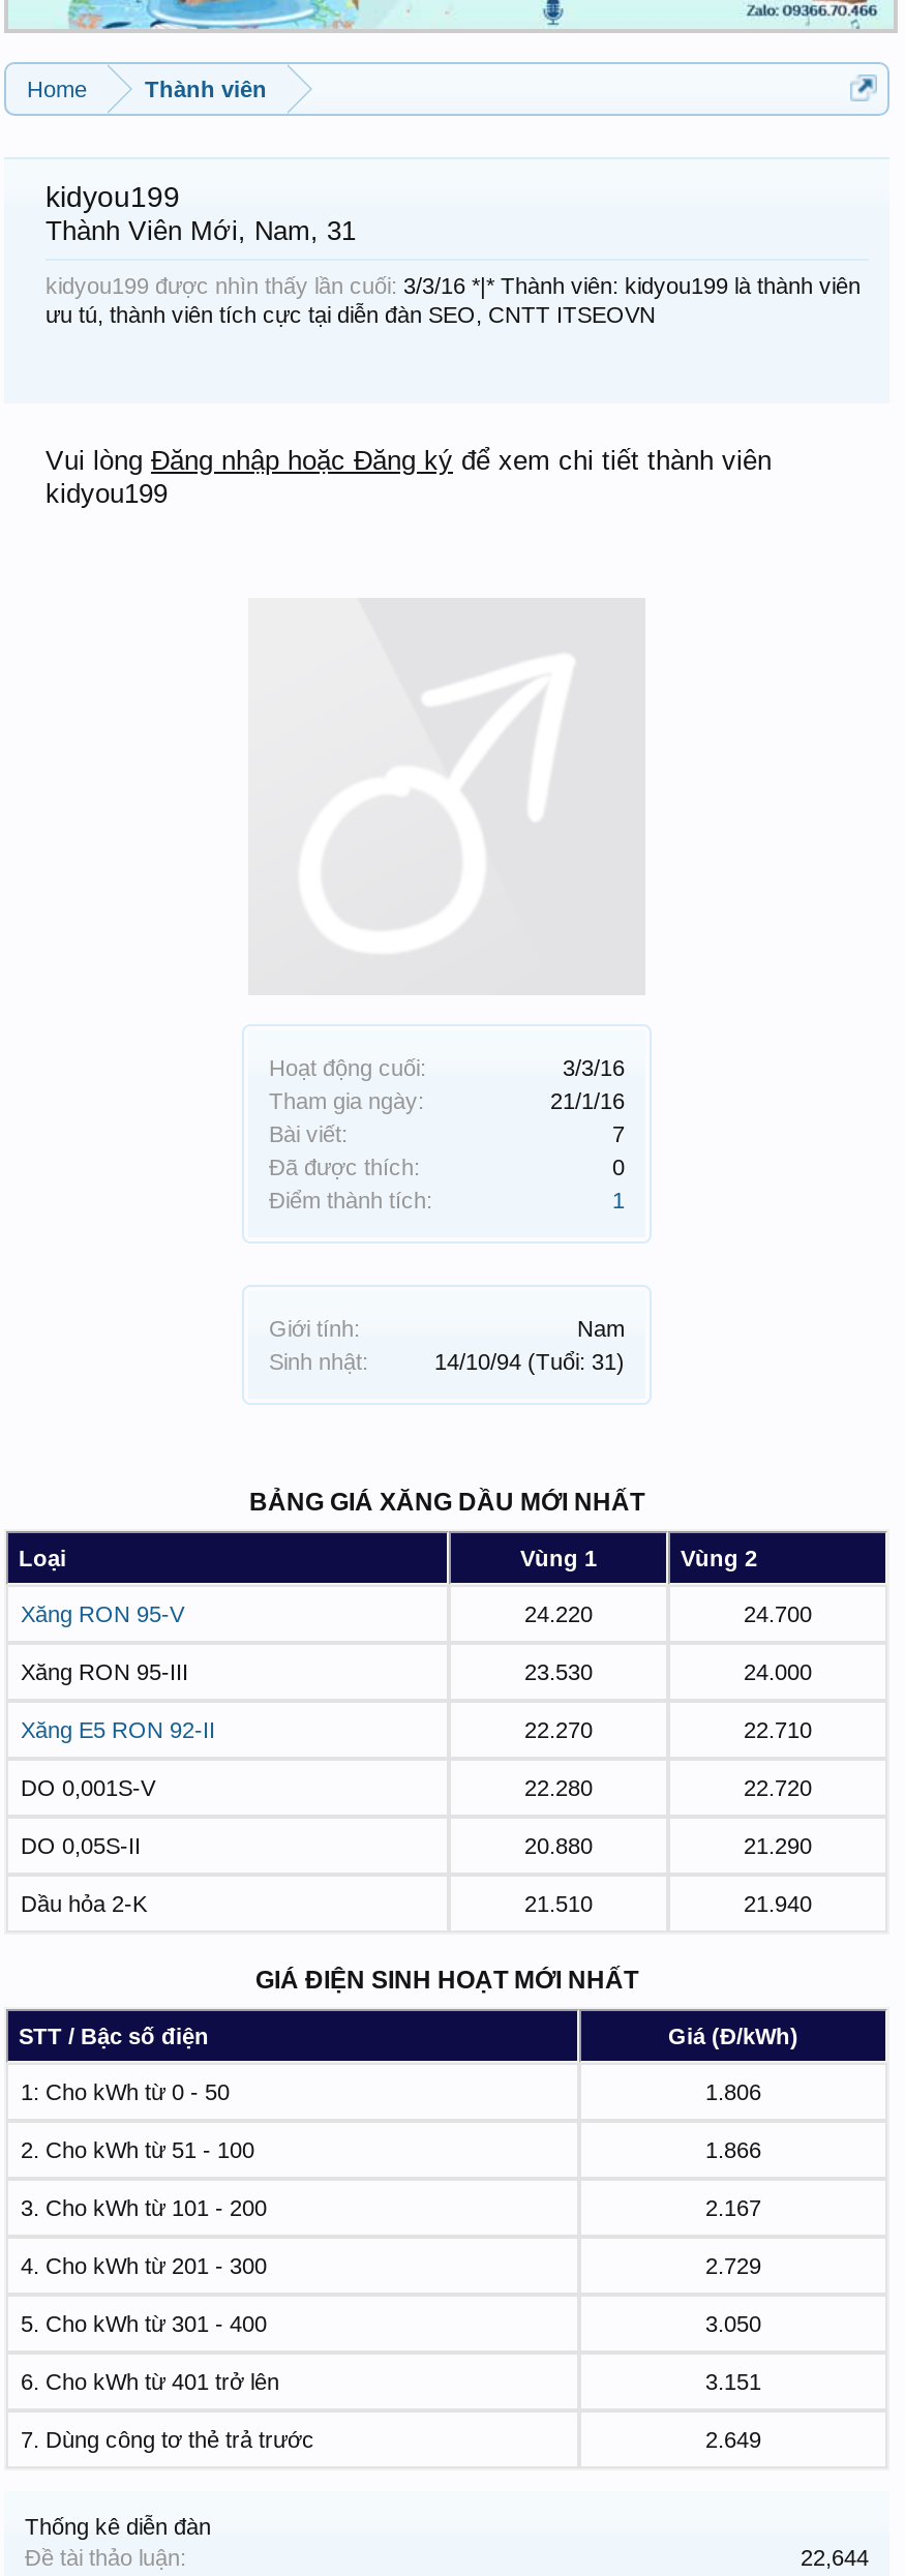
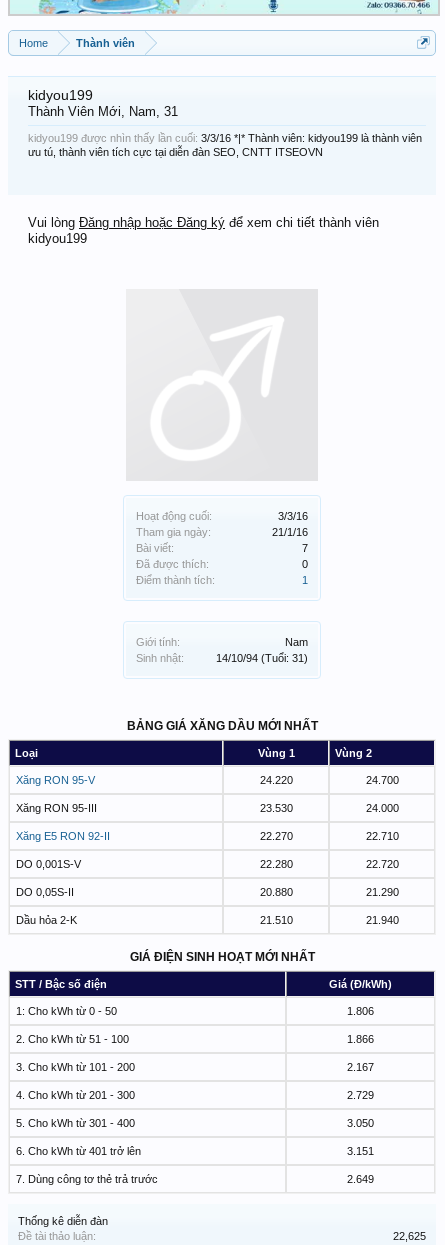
[801,2545,869,2570] 22,644 -> [393,1230,426,1242] 22,625

